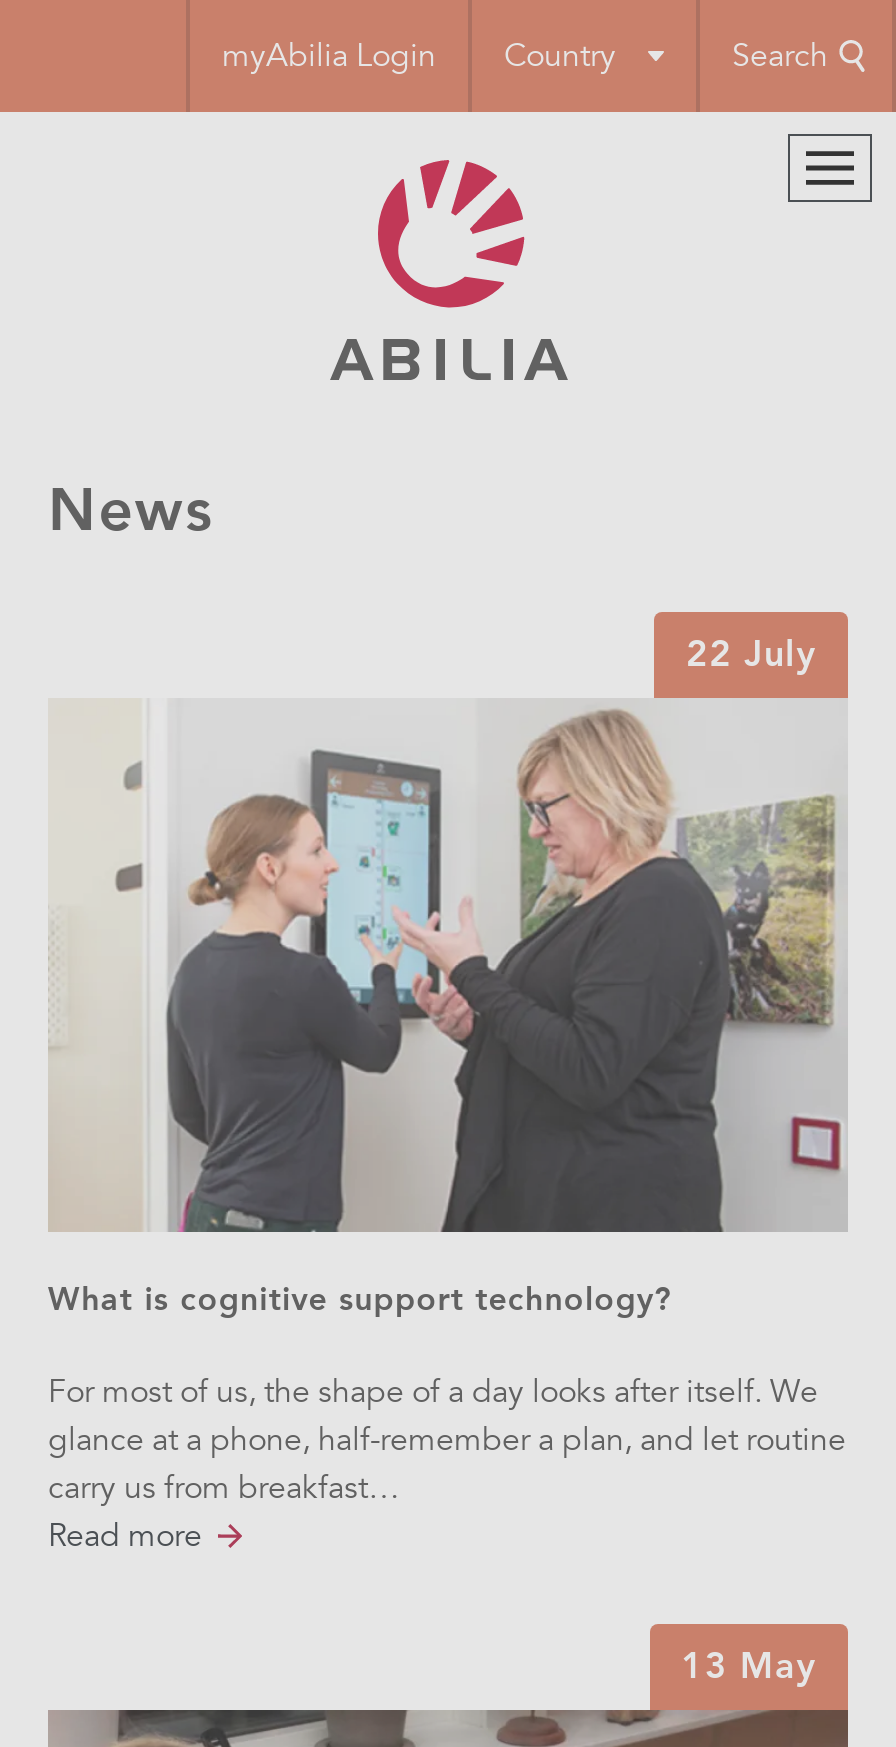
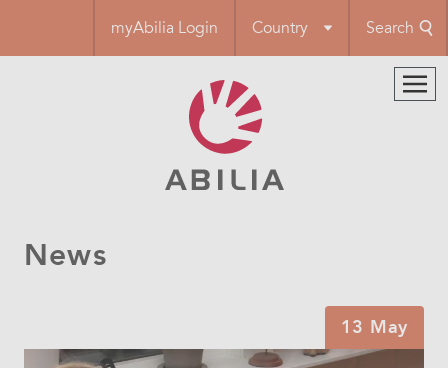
[50,612,848,1264] [image] | 22 July -> none
[48,1279,846,1555] What is cognitive support technology? | For most of us, the shape of a day looks after itself. We | glance at a phone, half-remember a plan, and let routine | carry us from breakfast… | Read more -> none

